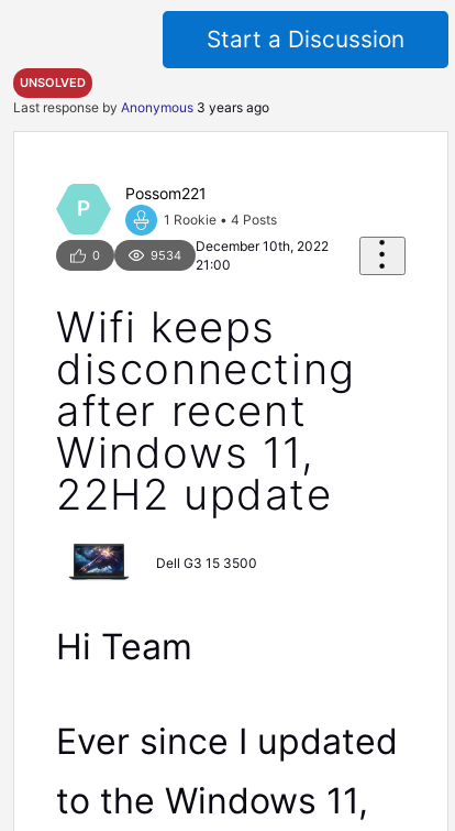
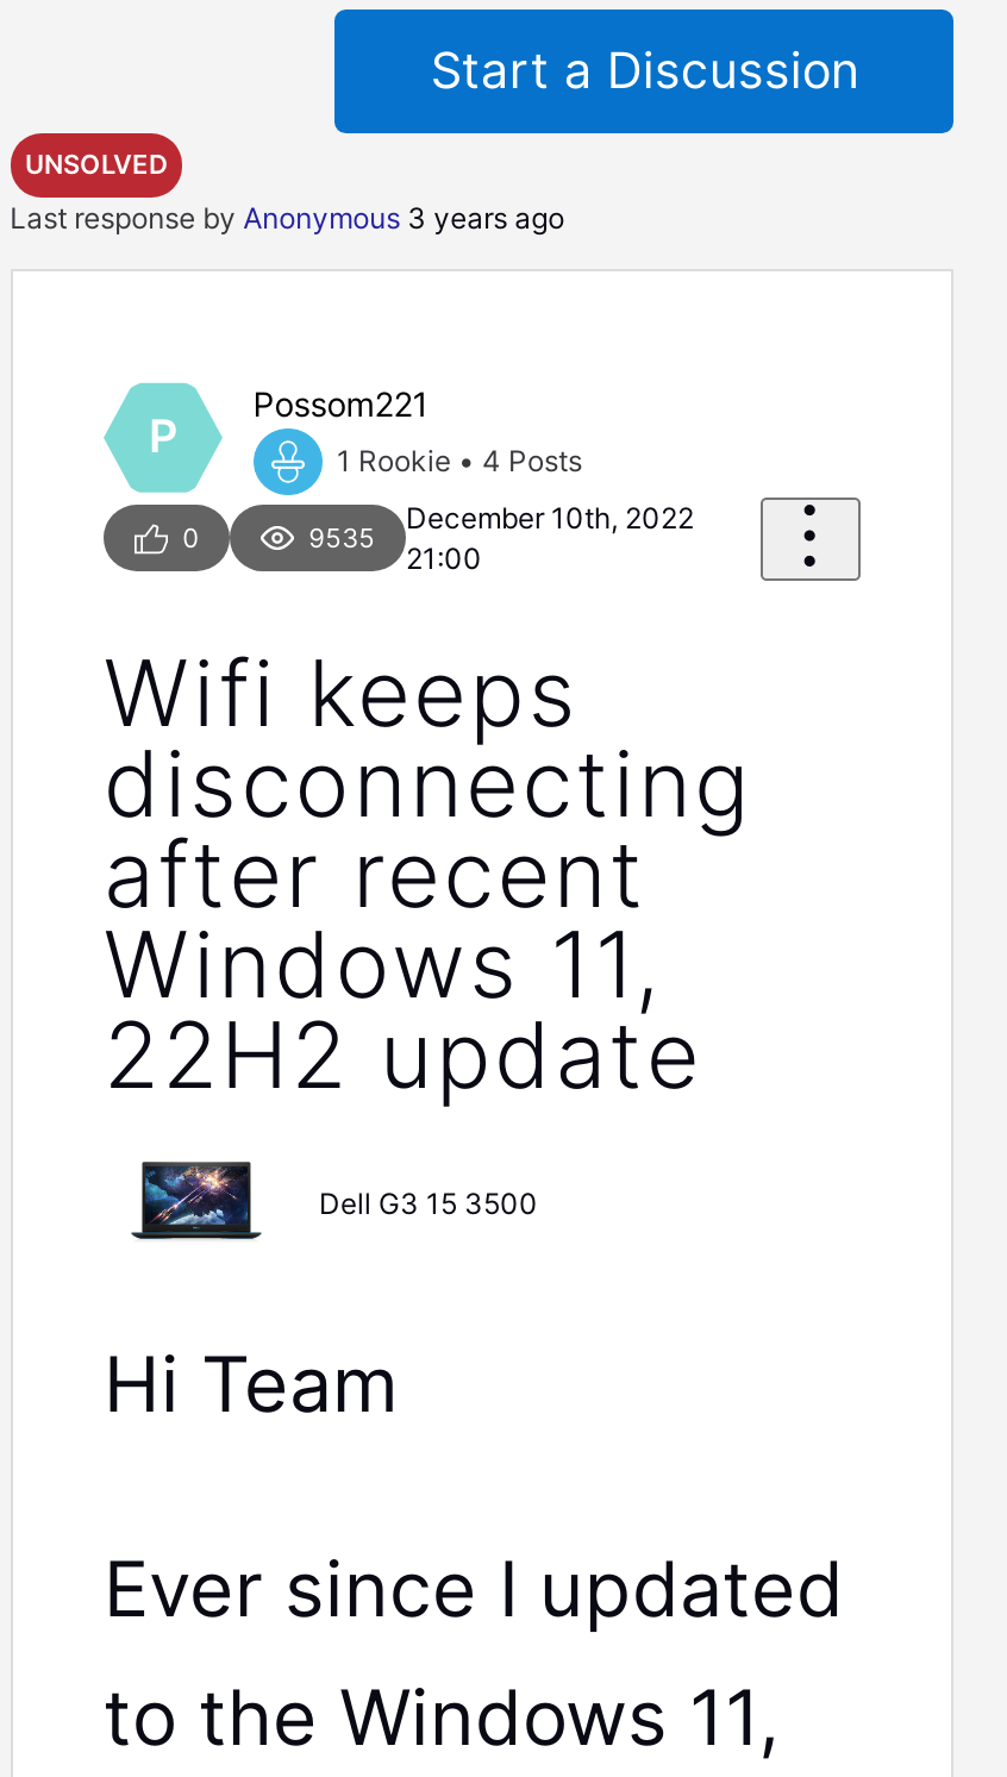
[151,247,182,263] 9534 -> [309,521,375,554] 9535

